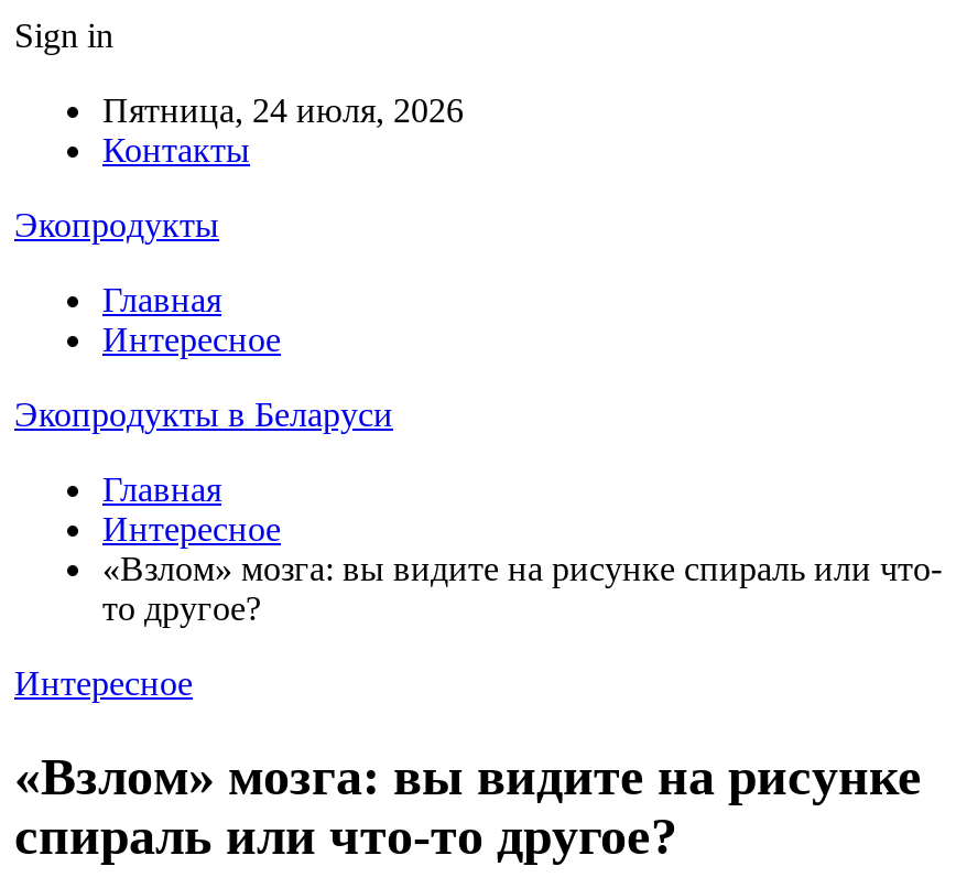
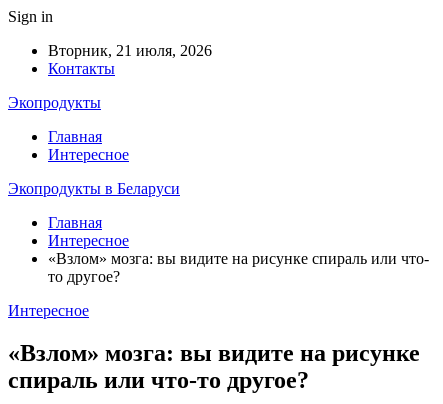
[102,91,464,129] Пятница, 24 июля, 2026 -> [48,42,212,59] Вторник, 21 июля, 2026

